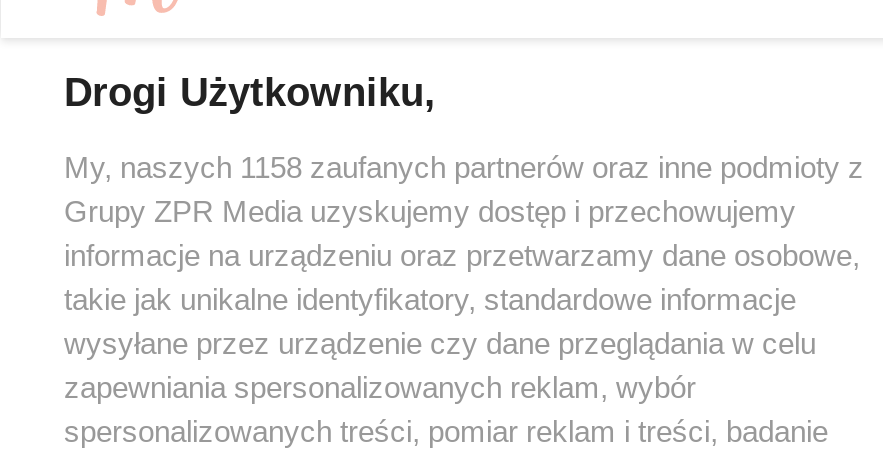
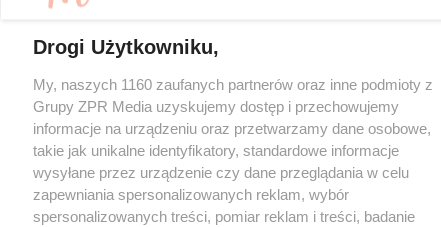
[64,150,864,184] My, naszych 1158 zaufanych partnerów oraz inne podmioty z -> [32,75,432,92] My, naszych 1160 zaufanych partnerów oraz inne podmioty z

